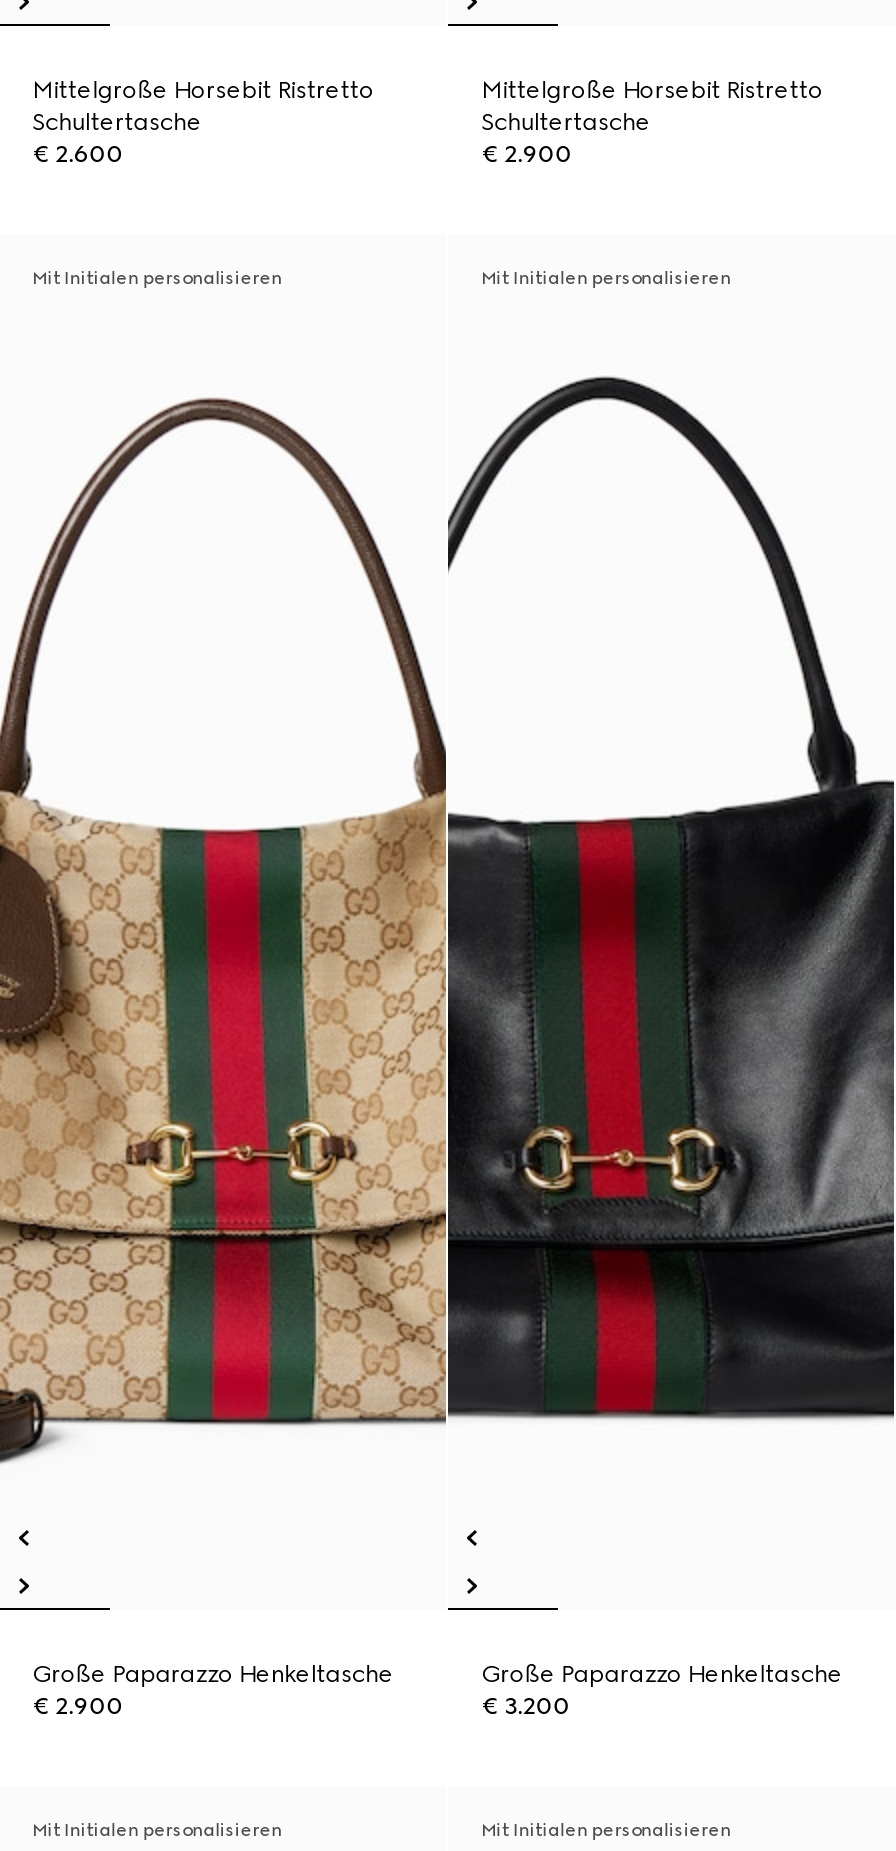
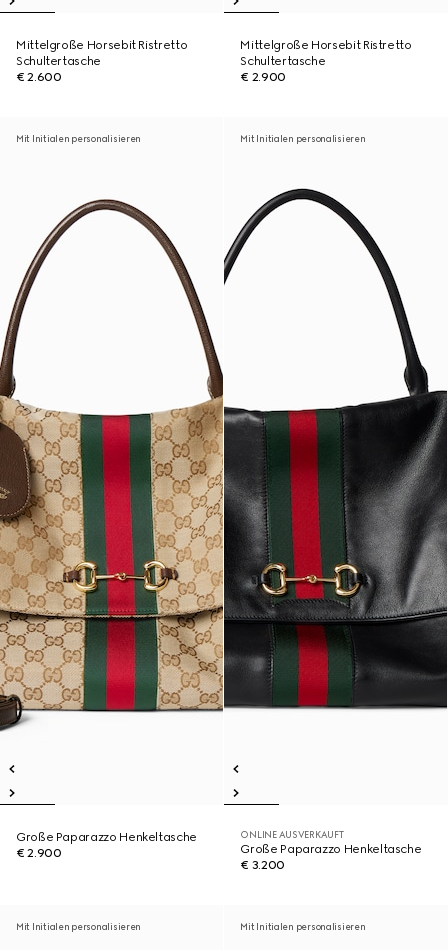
none -> [240,829,344,840] ONLINE AUSVERKAUFT

